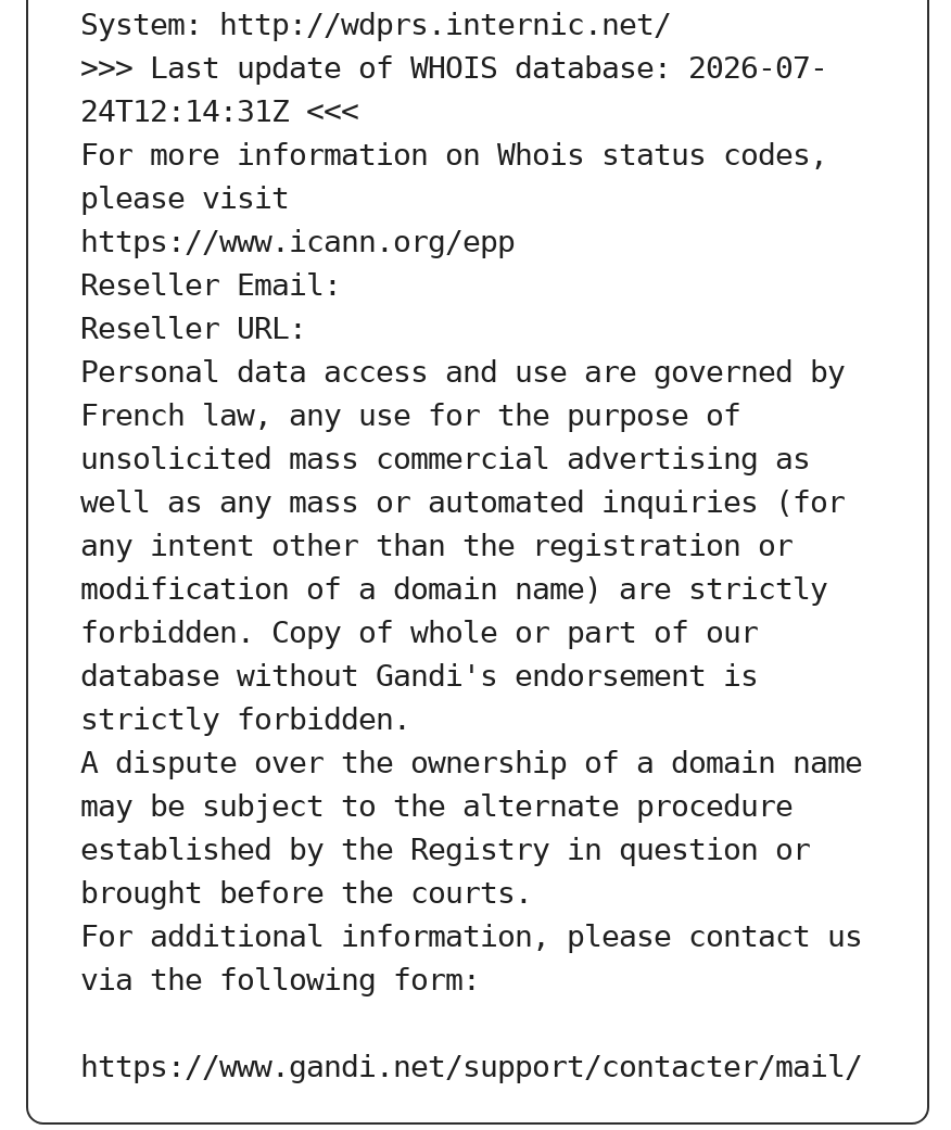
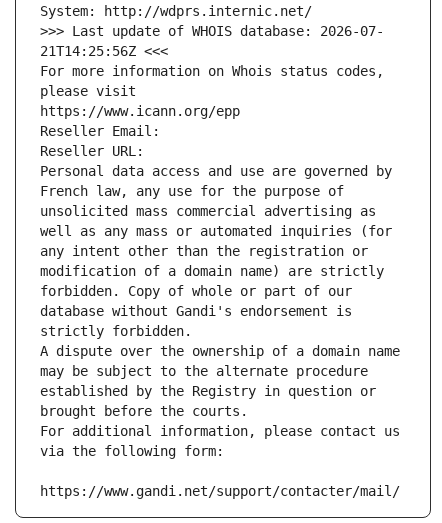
[80,94,358,129] 24T12:14:31Z <<< -> [40,43,168,59] 21T14:25:56Z <<<

